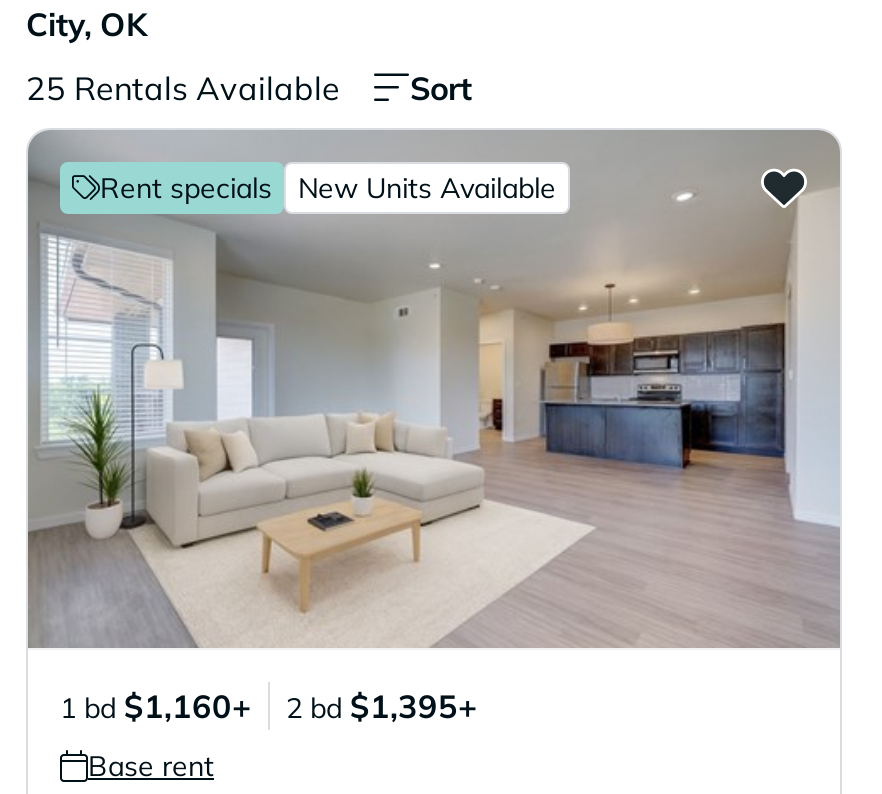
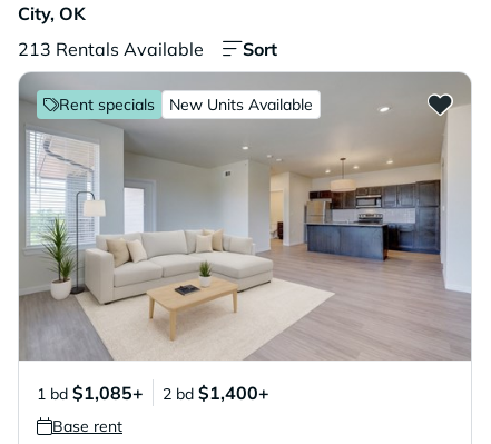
[26,68,340,108] 25 Rentals Available -> [18,38,204,60] 213 Rentals Available
[60,686,252,726] 1 bd $1,160+ -> [37,382,144,404] 1 bd $1,085+
[286,686,478,726] 2 bd $1,395+ -> [163,382,269,404] 2 bd $1,400+

